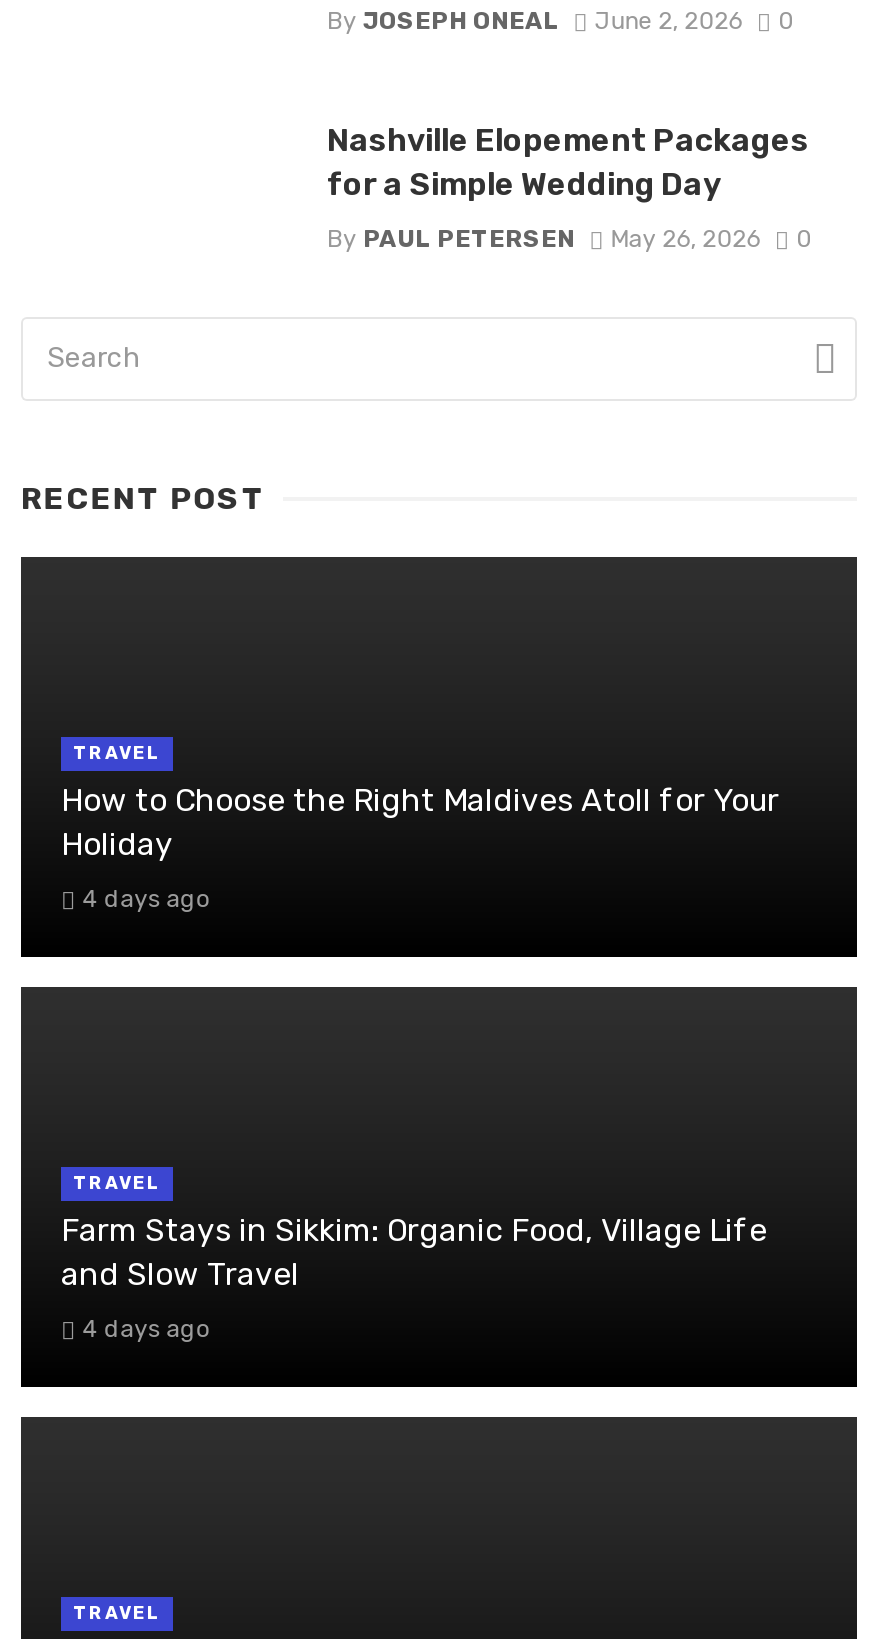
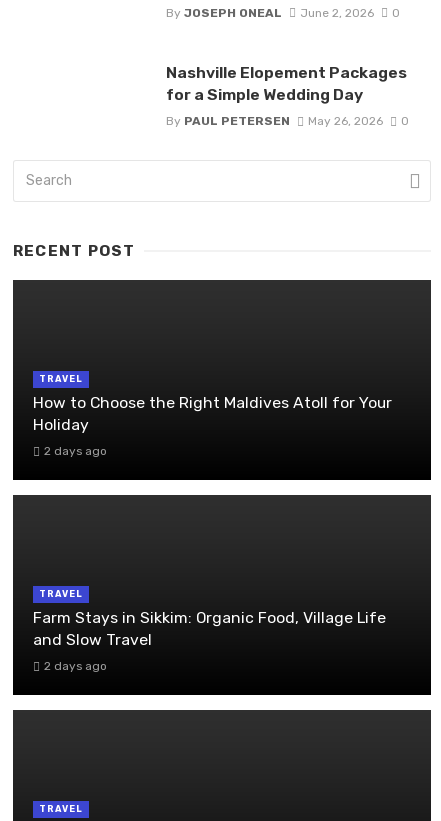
[82,885,210,913] 4 days ago -> [44,444,107,458] 2 days ago
[82,1315,210,1343] 4 days ago -> [44,659,107,673] 2 days ago

